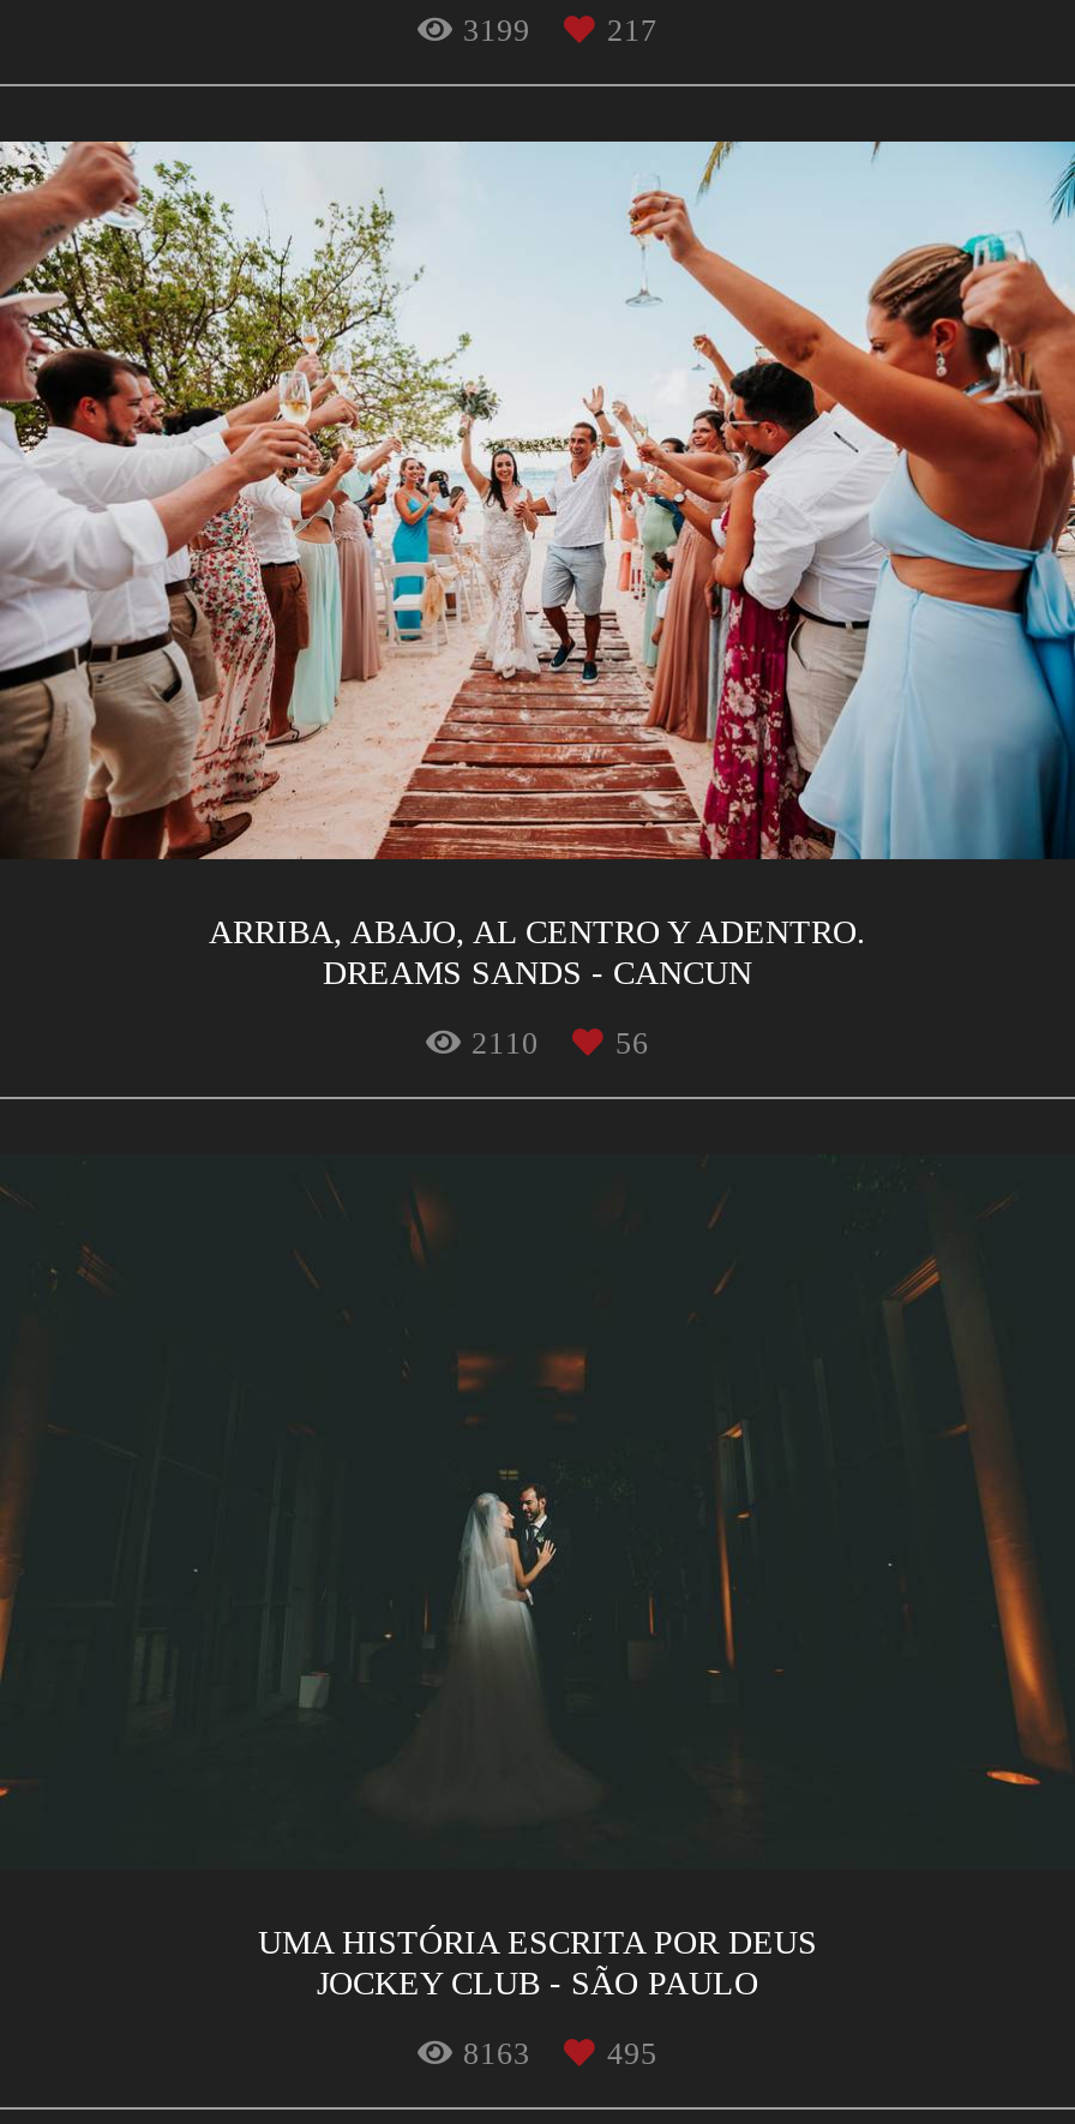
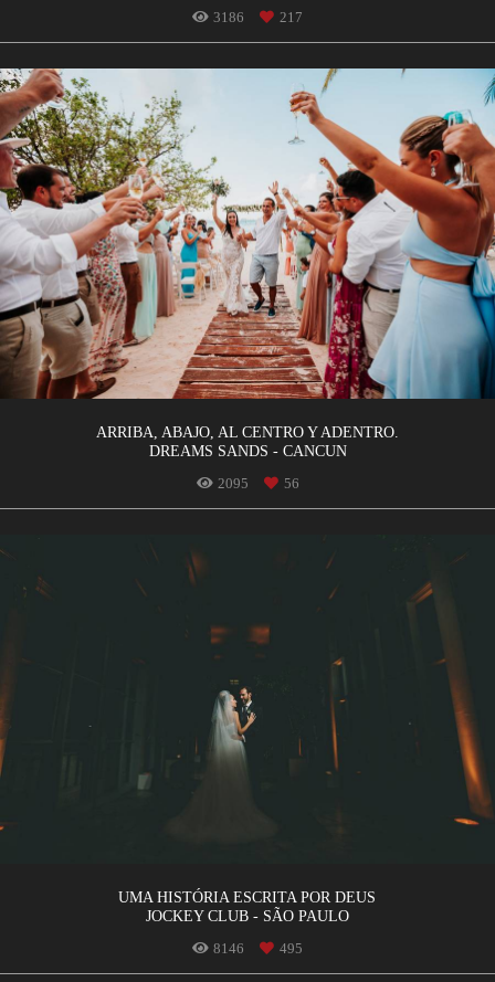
[463,14,530,48] 3199 -> [213,10,244,25] 3186
[472,1026,539,1060] 2110 -> [217,476,248,491] 2095
[463,2038,530,2072] 8163 -> [213,941,244,957] 8146

